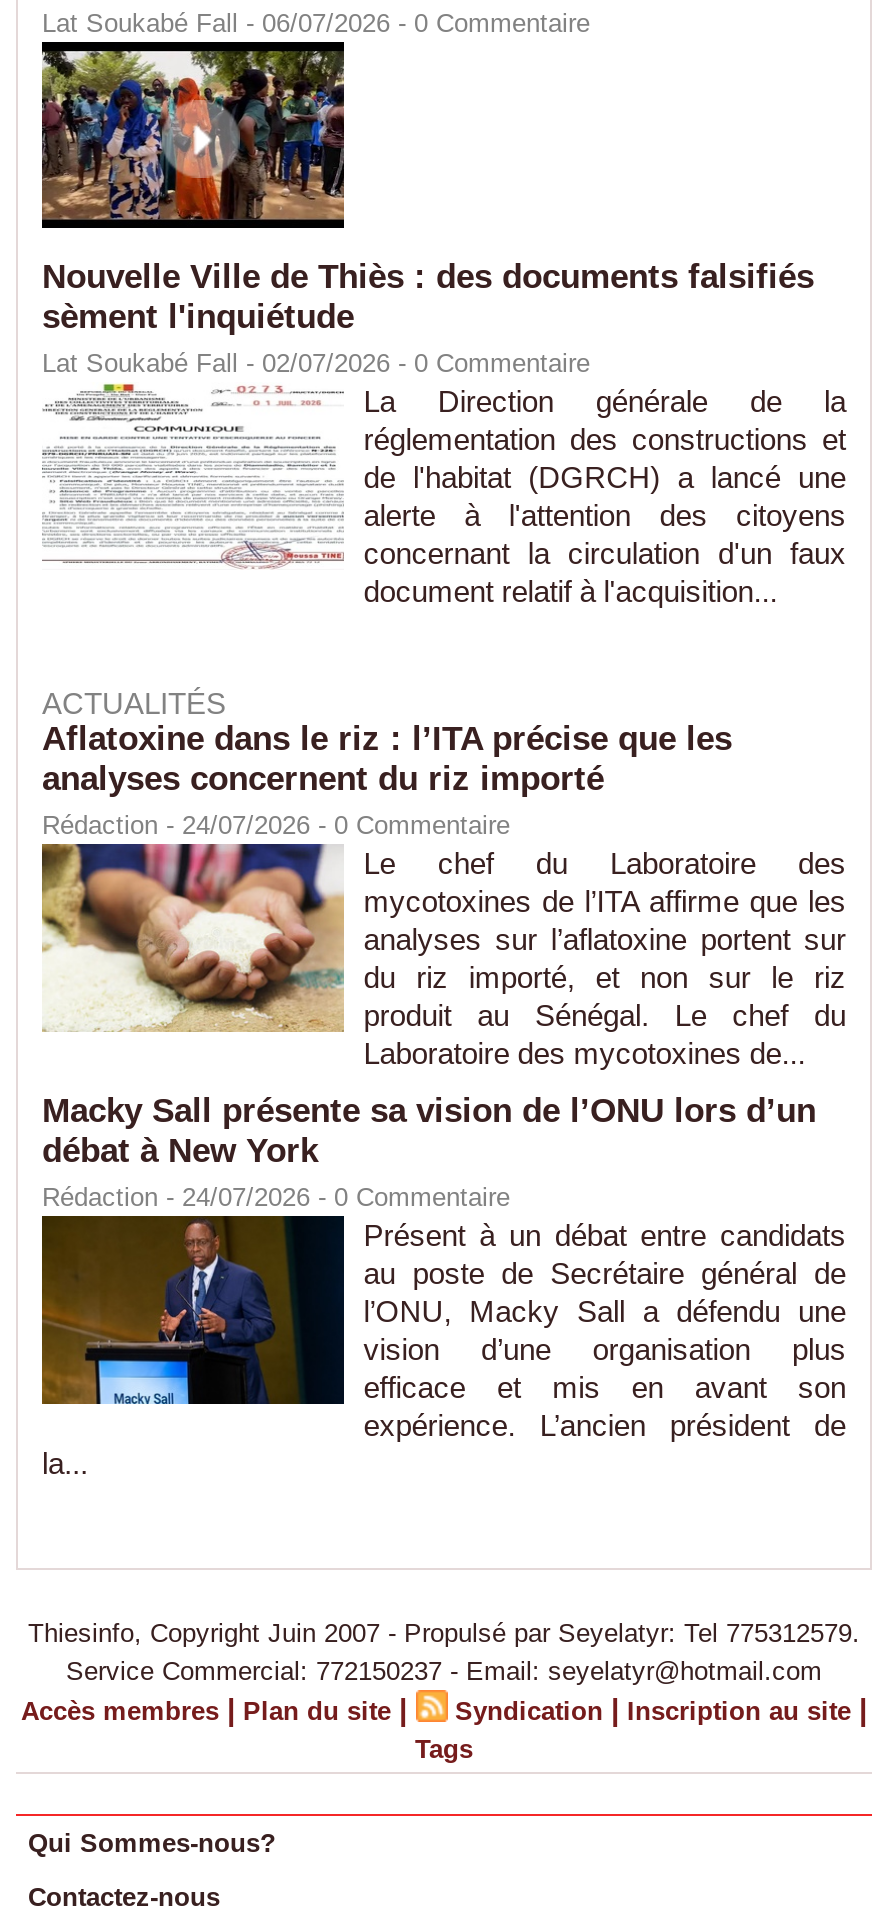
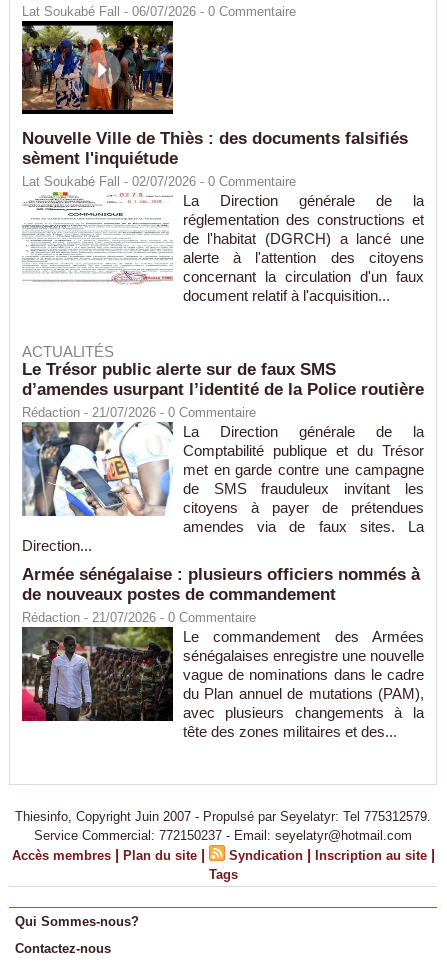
[40,721,846,1071] [image] | Aflatoxine dans le riz : l’ITA précise que les | analyses concernent du riz importé | Rédaction - 24/07/2026 - 0 Commentaire | Le chef du Laboratoire des | mycotoxines de l’ITA affirme que les | analyses sur l’aflatoxine portent sur | du riz importé, et non sur le riz | produit au Sénégal. Le chef du | Laboratoire des mycotoxines de... -> [21,360,424,554] [image] | Le Trésor public alerte sur de faux SMS | d’amendes usurpant l’identité de la Police routière | Rédaction - 21/07/2026 - 0 Commentaire | La Direction générale de la | Comptabilité publique et du Trésor | met en garde contre une campagne | de SMS frauduleux invitant les | citoyens à payer de prétendues | amendes via de faux sites. La | Direction...
[40,1093,846,1481] [image] | Macky Sall présente sa vision de l’ONU lors d’un | débat à New York | Rédaction - 24/07/2026 - 0 Commentaire | Présent à un débat entre candidats | au poste de Secrétaire général de | l’ONU, Macky Sall a défendu une | vision d’une organisation plus | efficace et mis en avant son | expérience. L’ancien président de | la... -> [21,565,424,740] [image] | Armée sénégalaise : plusieurs officiers nommés à | de nouveaux postes de commandement | Rédaction - 21/07/2026 - 0 Commentaire | Le commandement des Armées | sénégalaises enregistre une nouvelle | vague de nominations dans le cadre | du Plan annuel de mutations (PAM), | avec plusieurs changements à la | tête des zones militaires et des...

